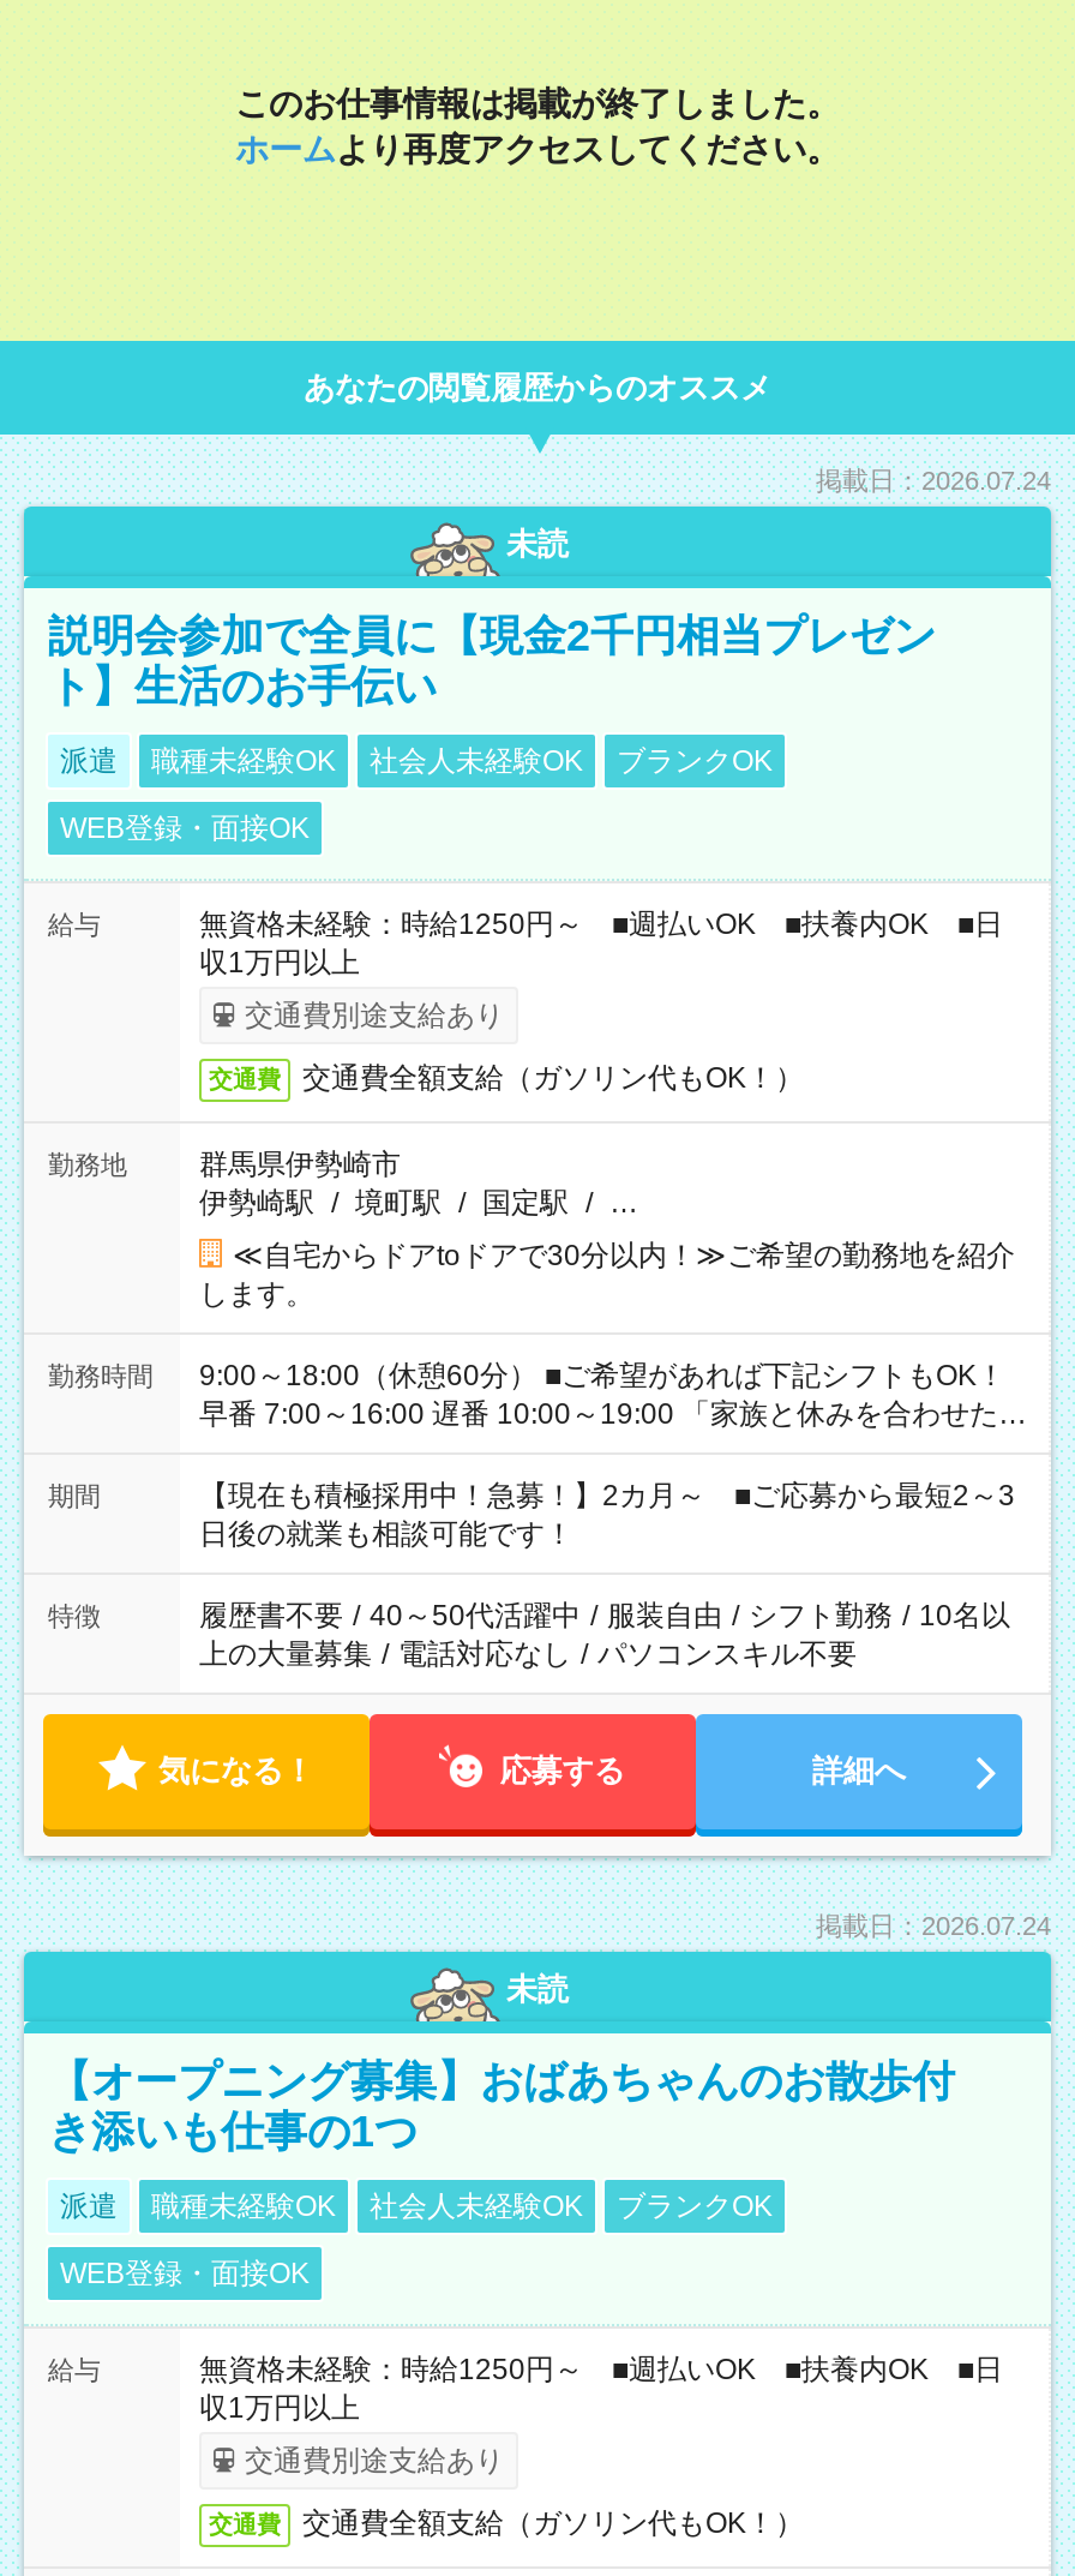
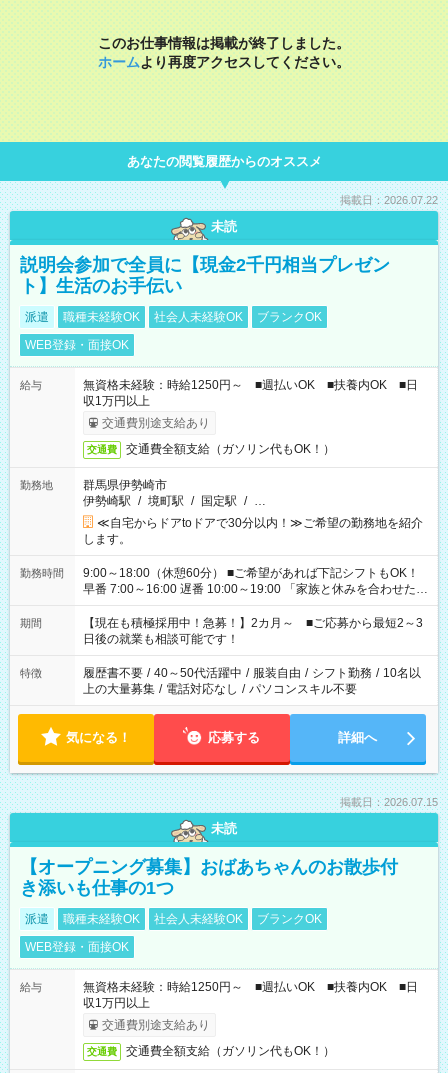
[816,466,1051,495] 掲載日：2026.07.24 -> [340,194,438,206] 掲載日：2026.07.22
[816,1911,1051,1940] 掲載日：2026.07.24 -> [340,796,438,808] 掲載日：2026.07.15

